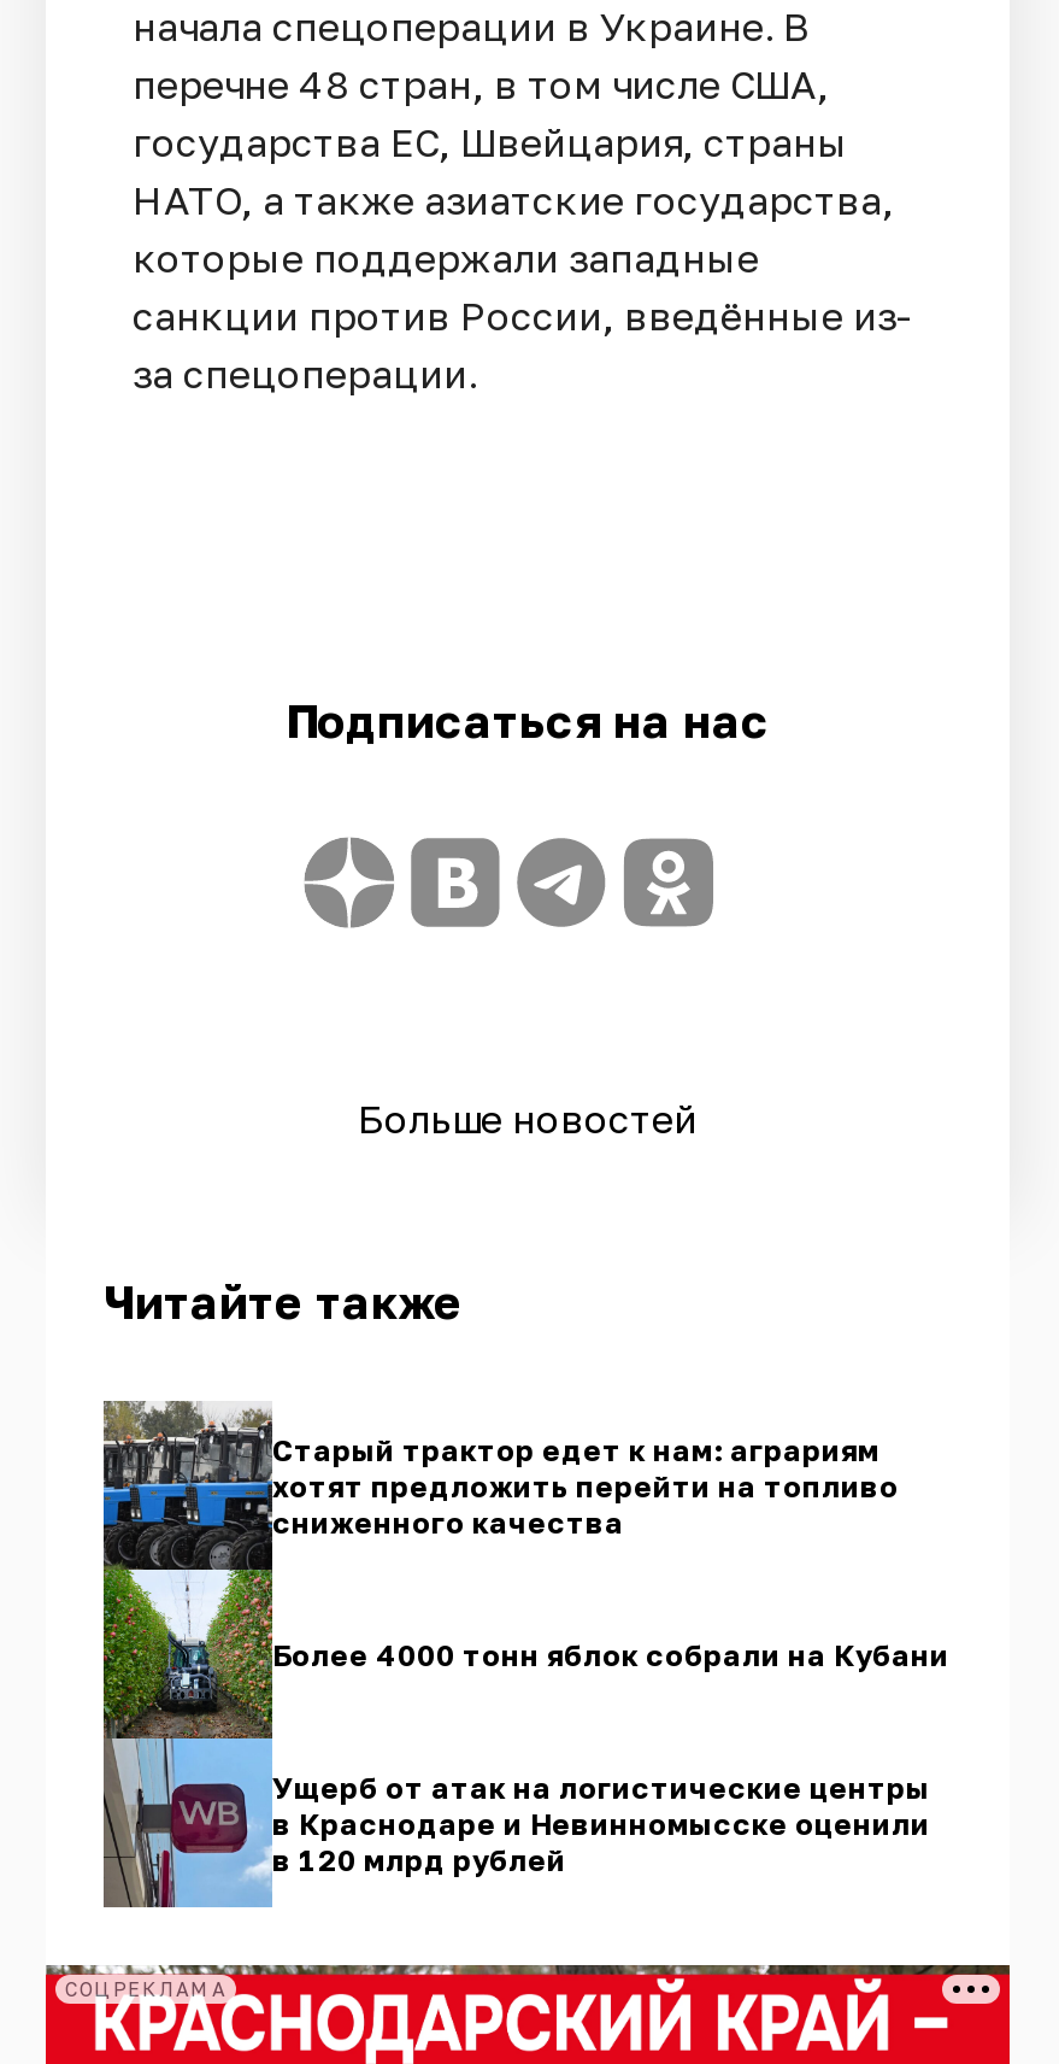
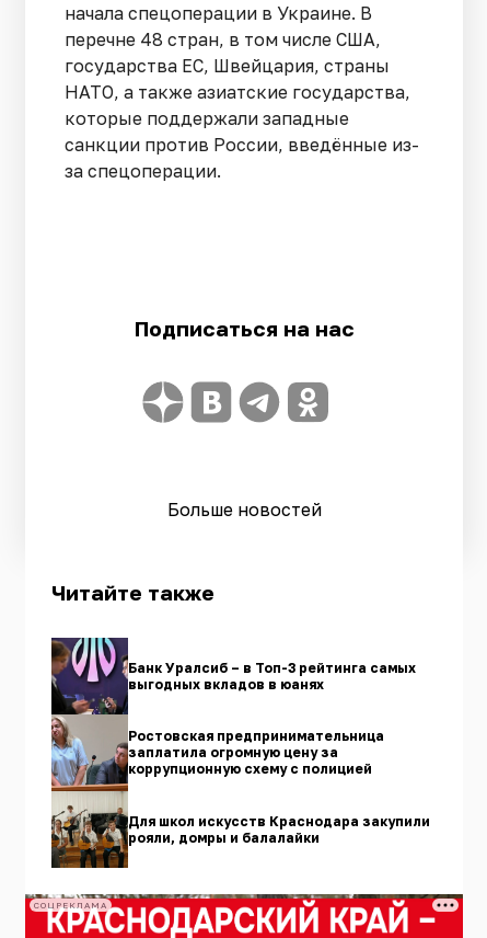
[101,1399,899,1910] [image] | Старый трактор едет к нам: аграриям | хотят предложить перейти на топливо | сниженного качества -> [50,637,416,869] [image] | Банк Уралсиб – в Топ-3 рейтинга самых | выгодных вкладов в юанях
[272,1638,949,1674] Более 4000 тонн яблок собрали на Кубани -> [128,728,384,777] Ростовская предпринимательница | заплатила огромную цену за | коррупционную схему с полицией
[272,1770,930,1879] Ущерб от атак на логистические центры | в Краснодаре и Невинномысске оценили | в 120 млрд рублей -> [128,813,430,846] Для школ искусств Краснодара закупили | рояли, домры и балалайки

